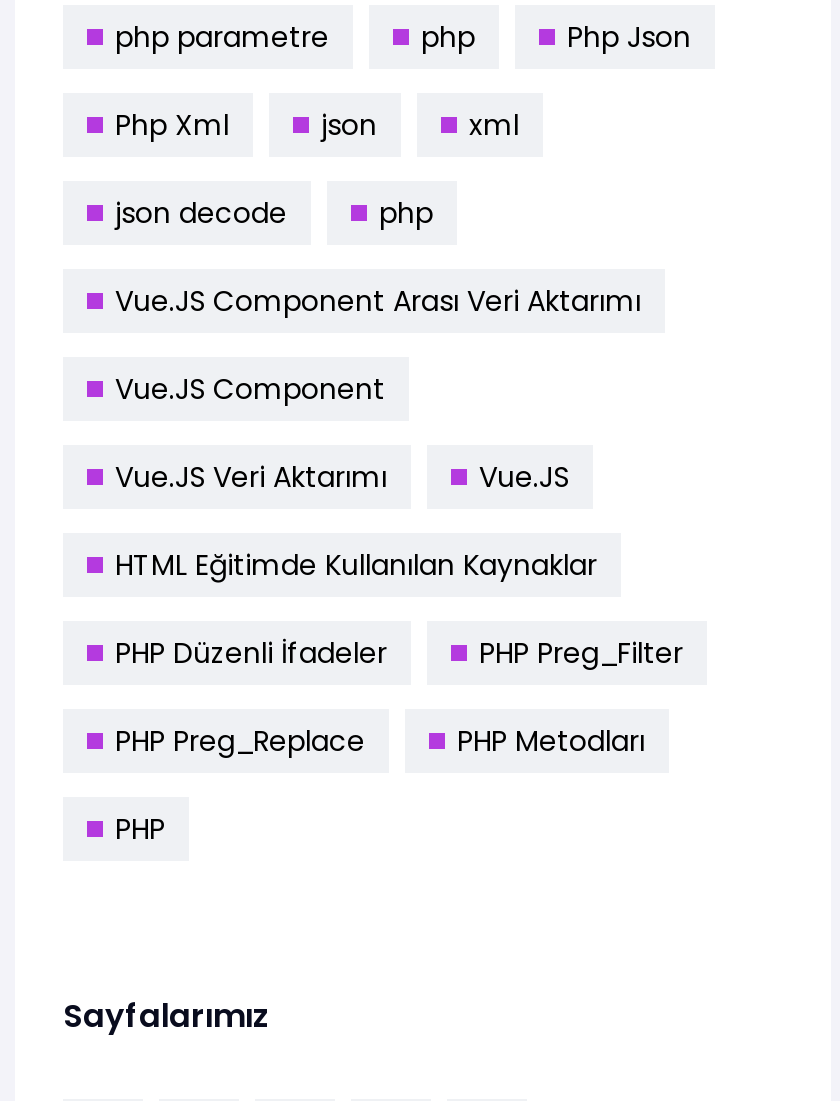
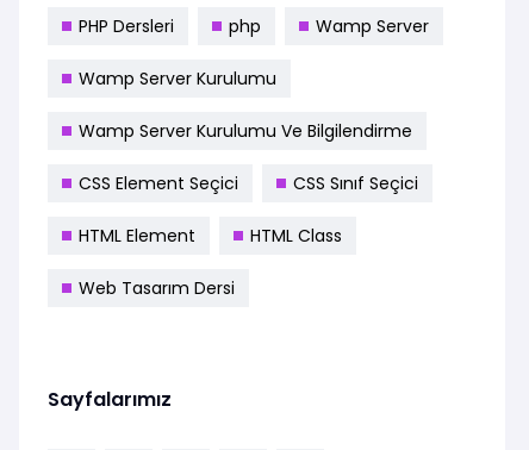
[115,16,329,56] php parametre -> [79,14,174,37] PHP Dersleri
[115,16,691,848] Php Json | Php Xml | json | xml | json decode | php | Vue.JS Component Arası Veri Aktarımı | Vue.JS Component | Vue.JS Veri Aktarımı | Vue.JS | HTML Eğitimde Kullanılan Kaynaklar | PHP Düzenli İfadeler | PHP Preg_Filter | PHP Preg_Replace | PHP Metodları | PHP -> [79,14,429,299] Wamp Server | Wamp Server Kurulumu | Wamp Server Kurulumu Ve Bilgilendirme | CSS Element Seçici | CSS Sınıf Seçici | HTML Element | HTML Class | Web Tasarım Dersi

